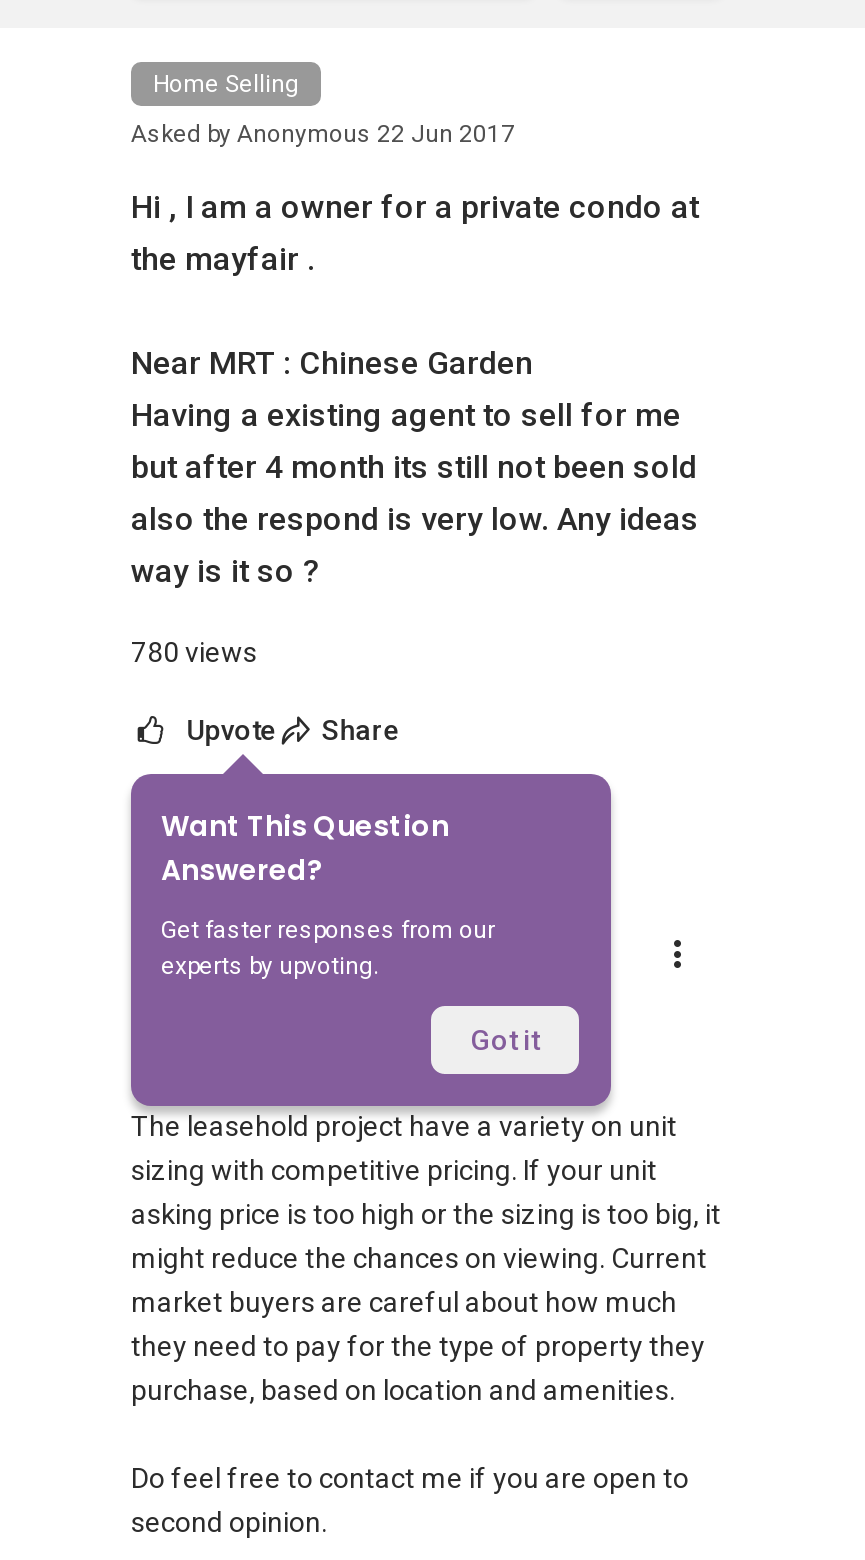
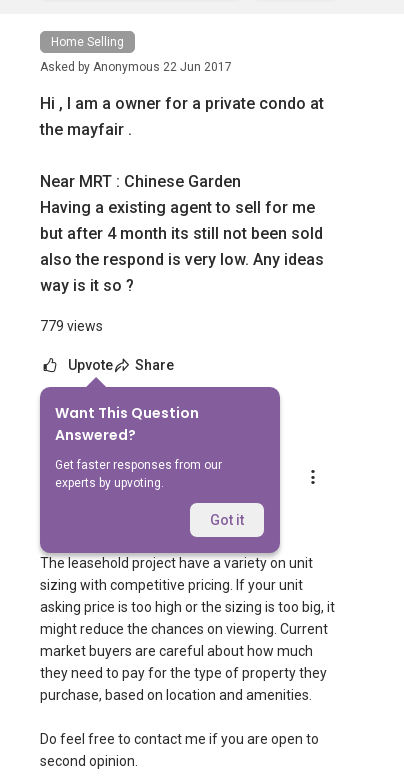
[131,636,257,668] 780 views -> [40,318,103,334] 779 views

